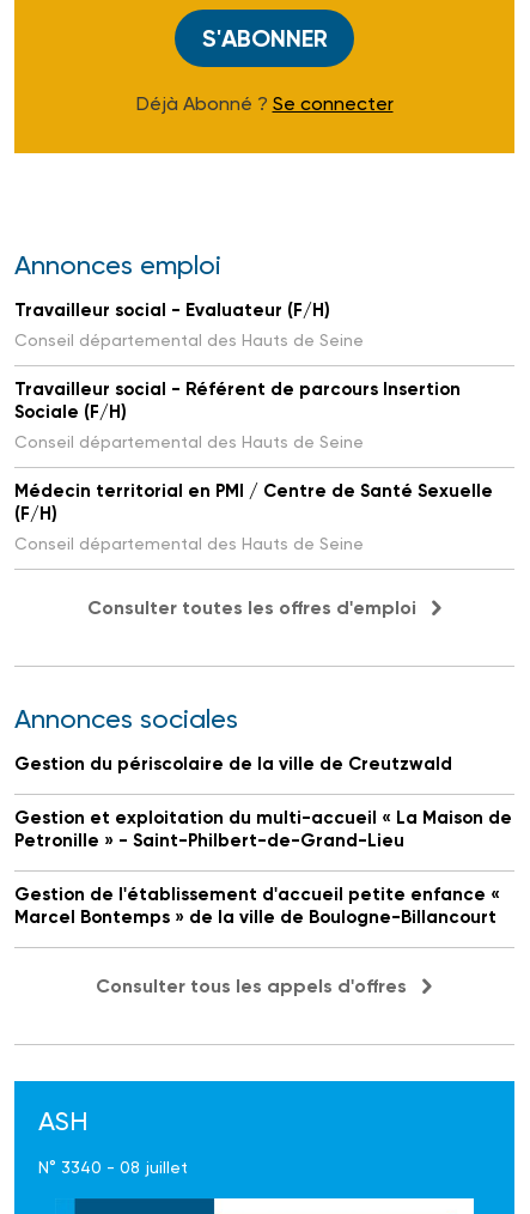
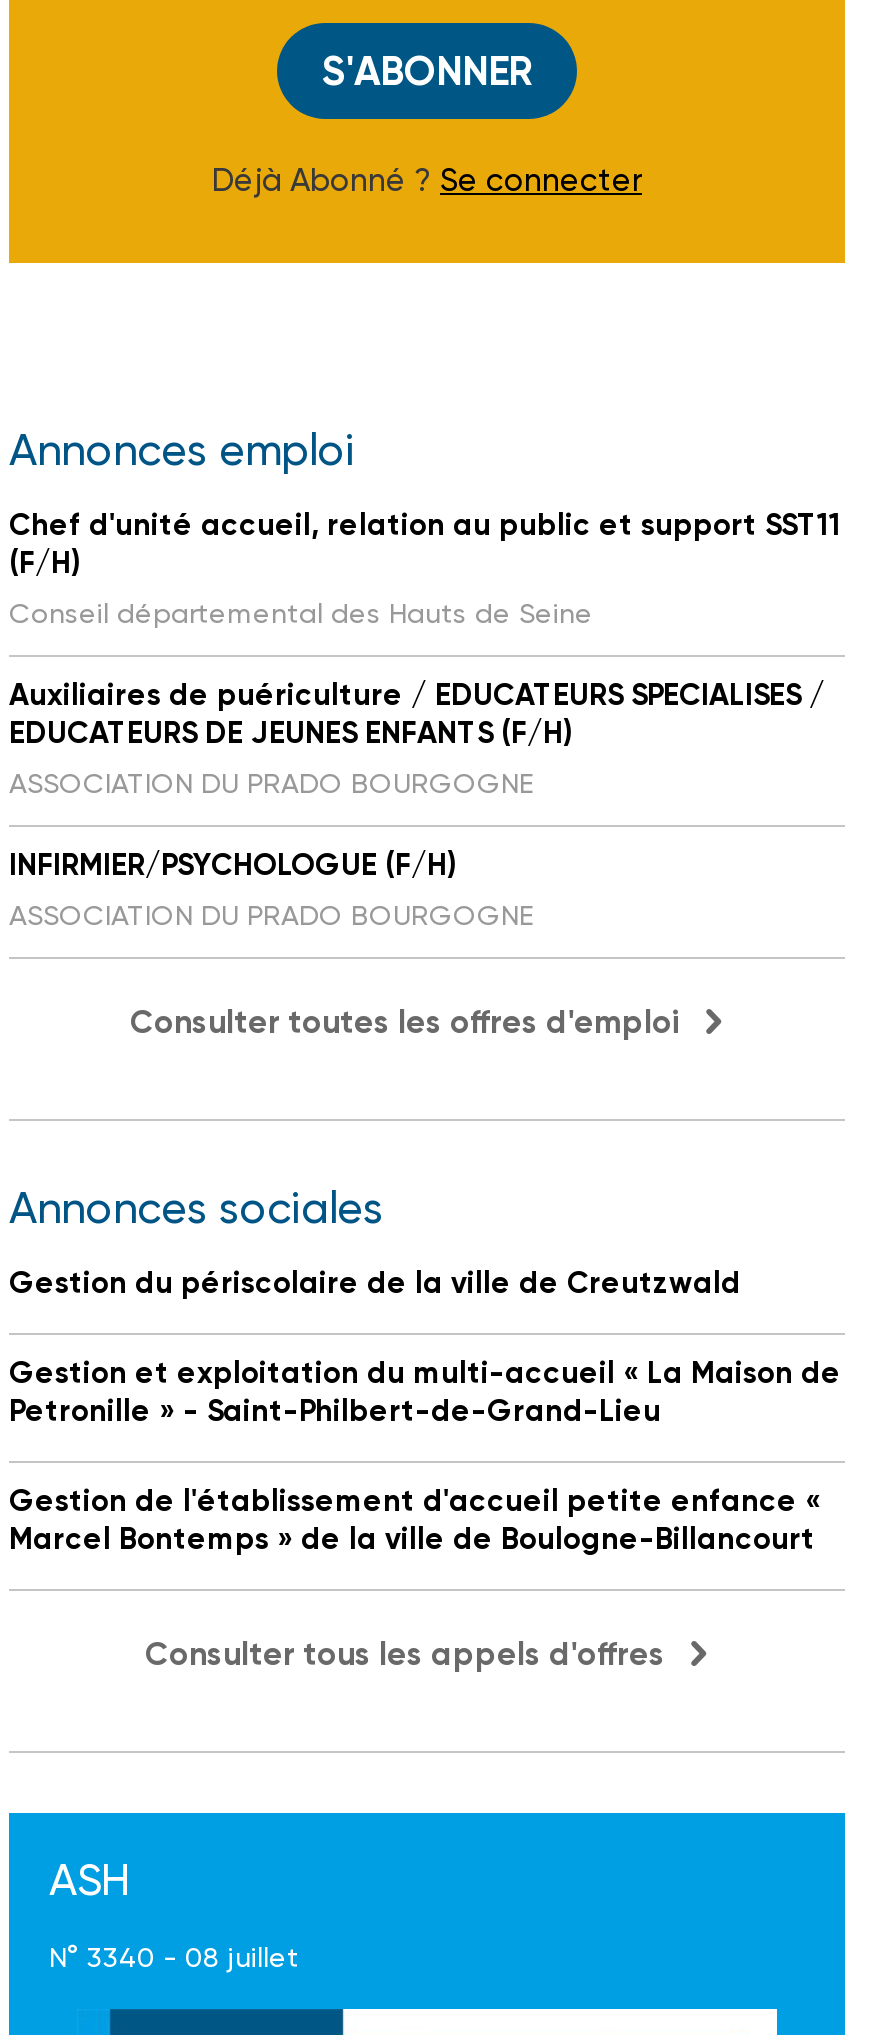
[14,299,493,502] Travailleur social - Evaluateur (F/H) | Conseil départemental des Hauts de Seine | Travailleur social - Référent de parcours Insertion | Sociale (F/H) | Conseil départemental des Hauts de Seine | Médecin territorial en PMI / Centre de Santé Sexuelle -> [9,507,841,543] Chef d'unité accueil, relation au public et support SST11
moved [14,503,364,553] -> [9,545,593,629]: (F/H) | Conseil départemental des Hauts de Seine
none -> [9,677,825,931] Auxiliaires de puériculture / EDUCATEURS SPECIALISES / | EDUCATEURS DE JEUNES ENFANTS (F/H) | ASSOCIATION DU PRADO BOURGOGNE | INFIRMIER/PSYCHOLOGUE (F/H) | ASSOCIATION DU PRADO BOURGOGNE

